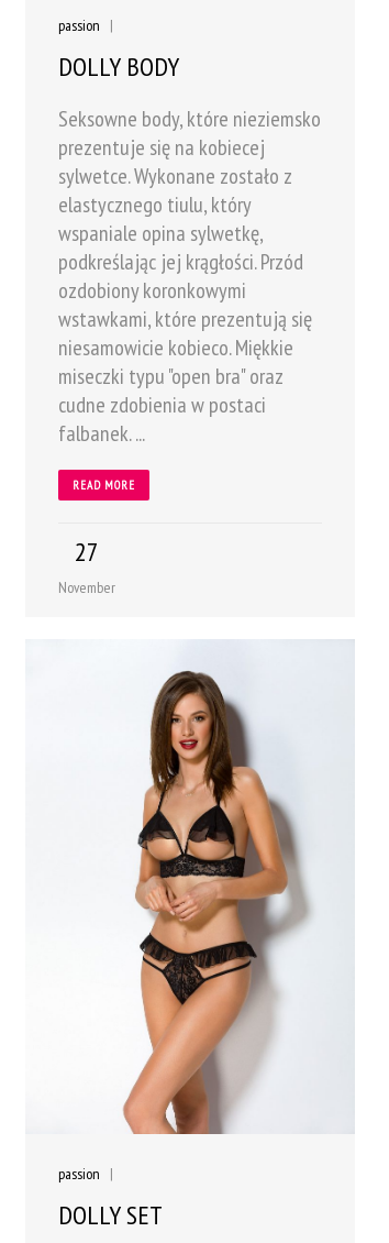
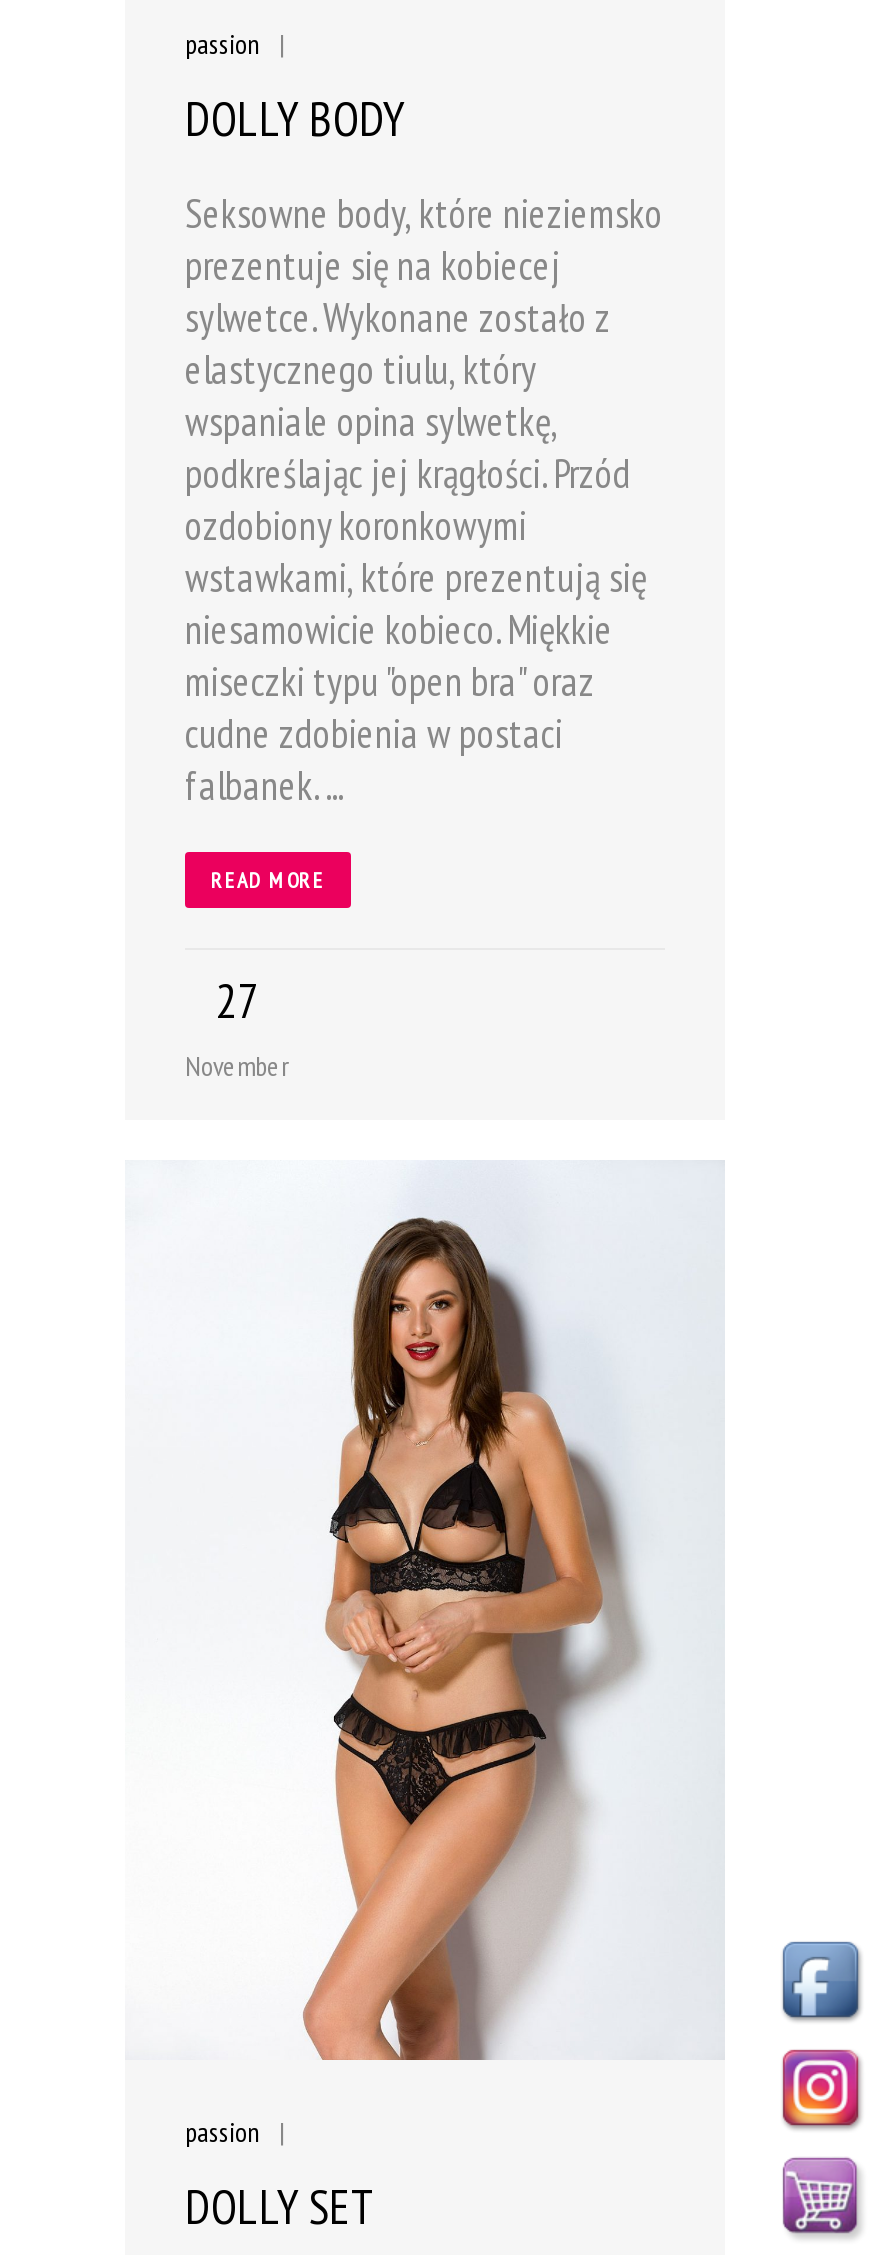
none -> [781,1940,863,2022] [image]
none -> [781,2048,863,2130] [image]
none -> [781,2156,861,2238] [image]

